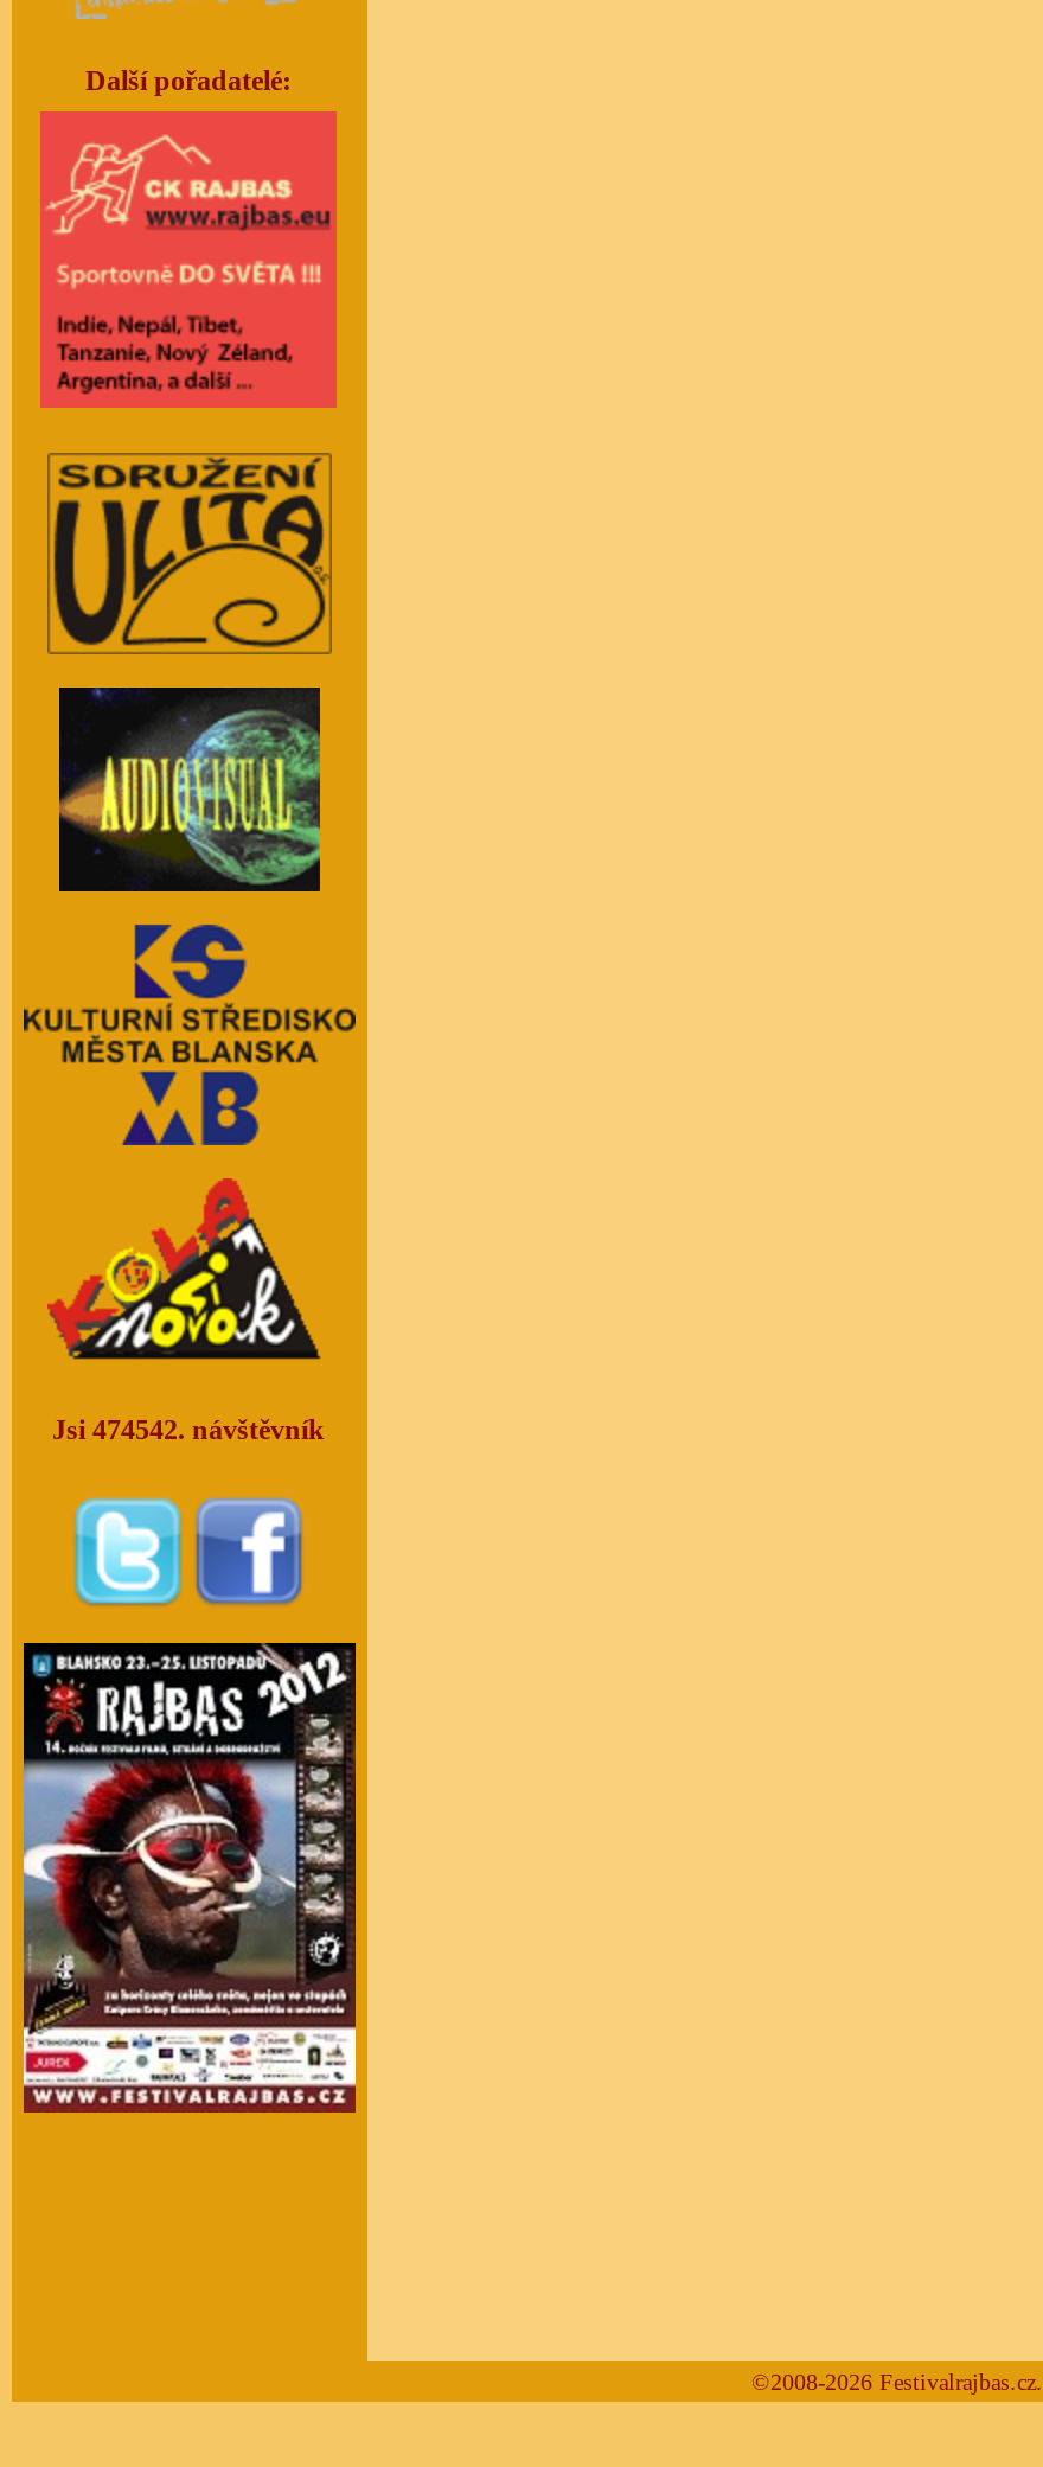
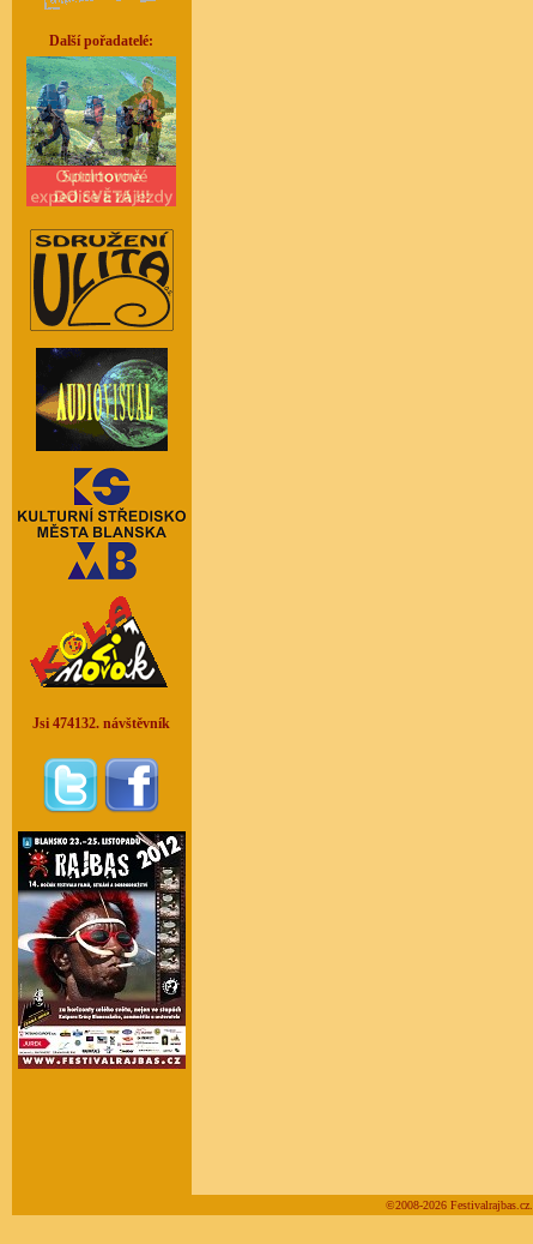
[40,111,339,403] [image] -> [25,55,177,206] [image]
[52,1413,325,1446] Jsi 474542. návštěvník -> [32,715,170,732] Jsi 474132. návštěvník

